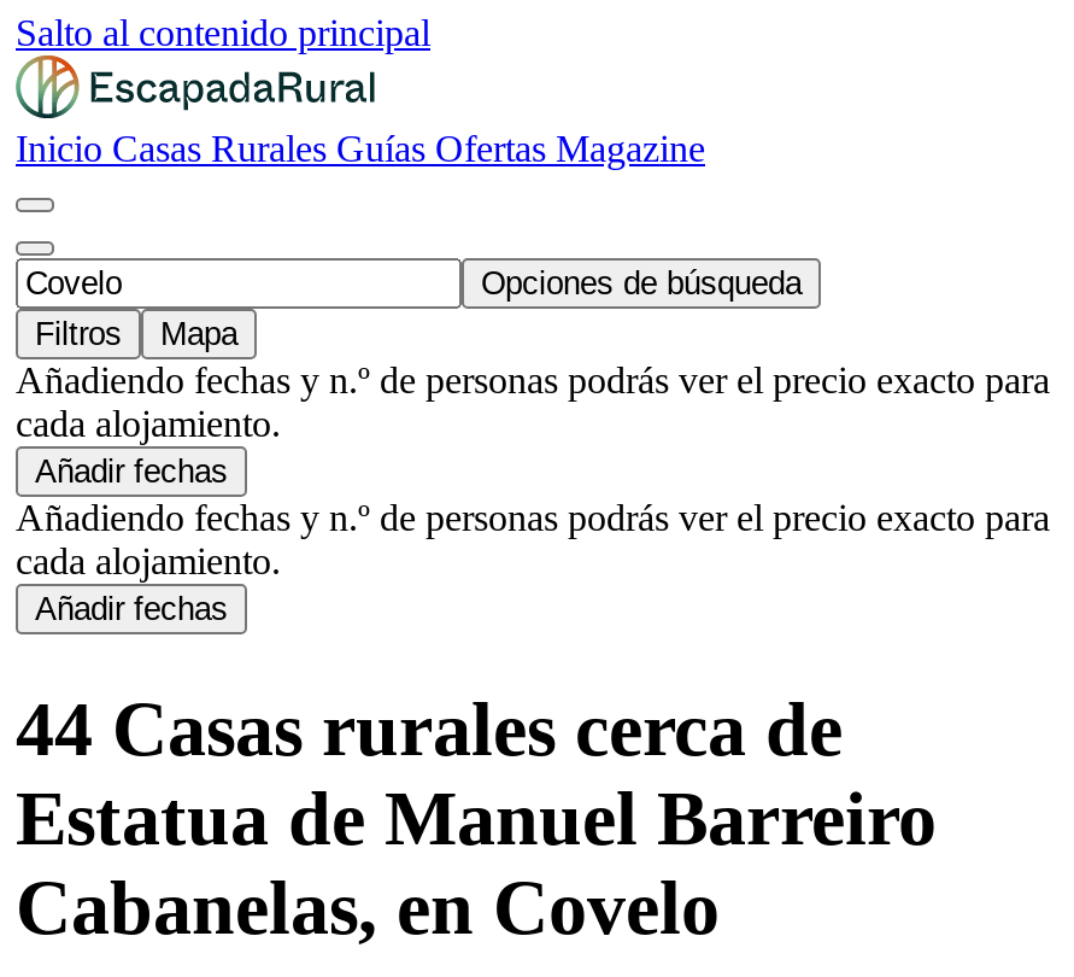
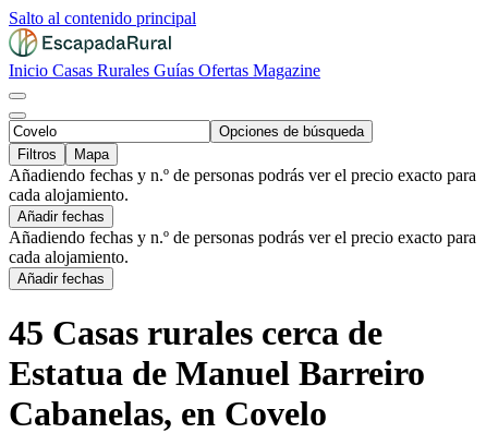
[16,686,843,773] 44 Casas rurales cerca de -> [9,313,382,353] 45 Casas rurales cerca de

